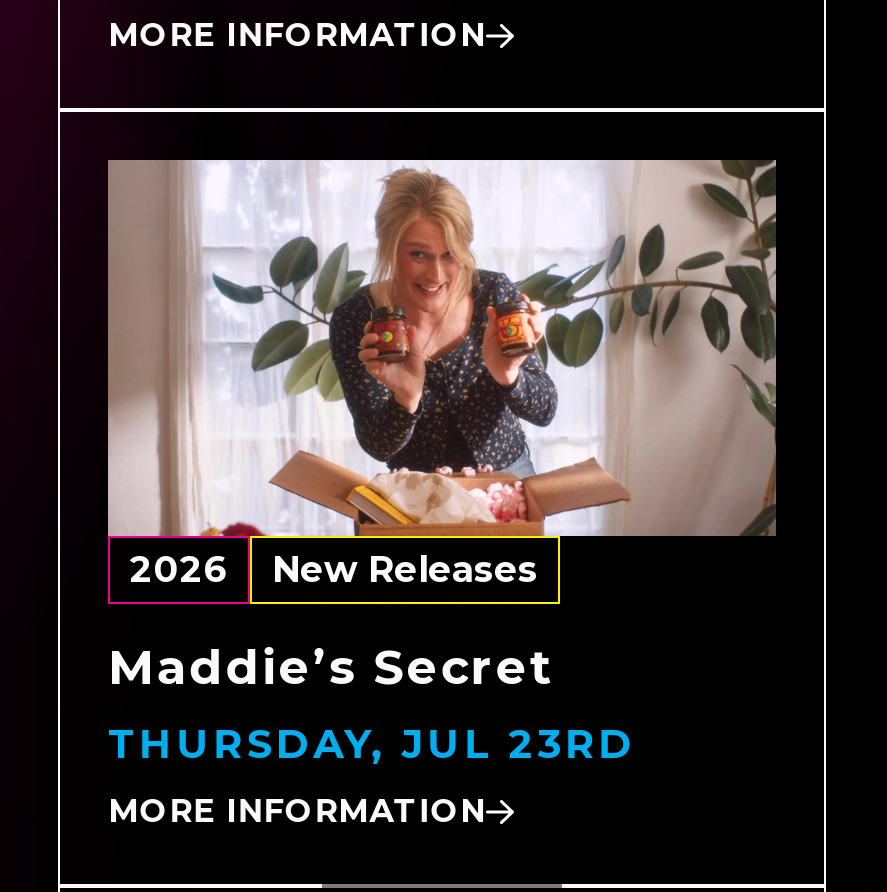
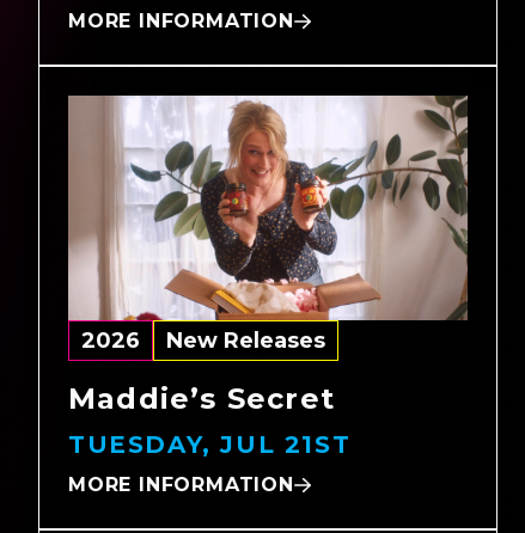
[108,720,636,768] THURSDAY, JUL 23RD -> [68,430,351,459] TUESDAY, JUL 21ST

